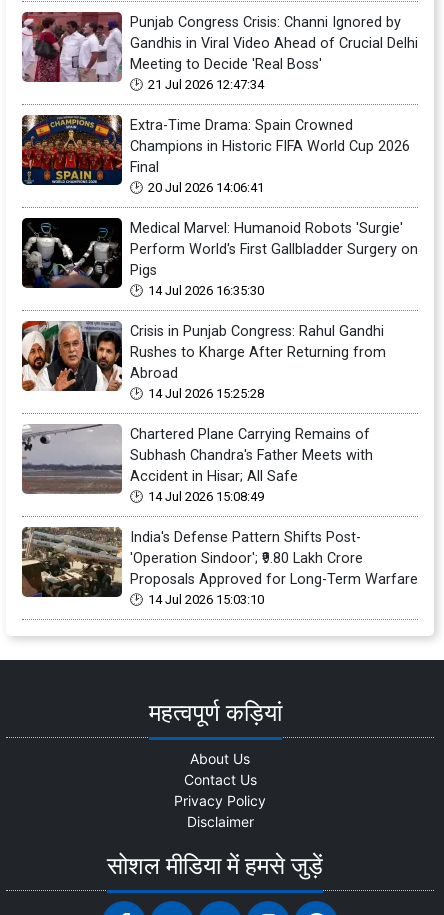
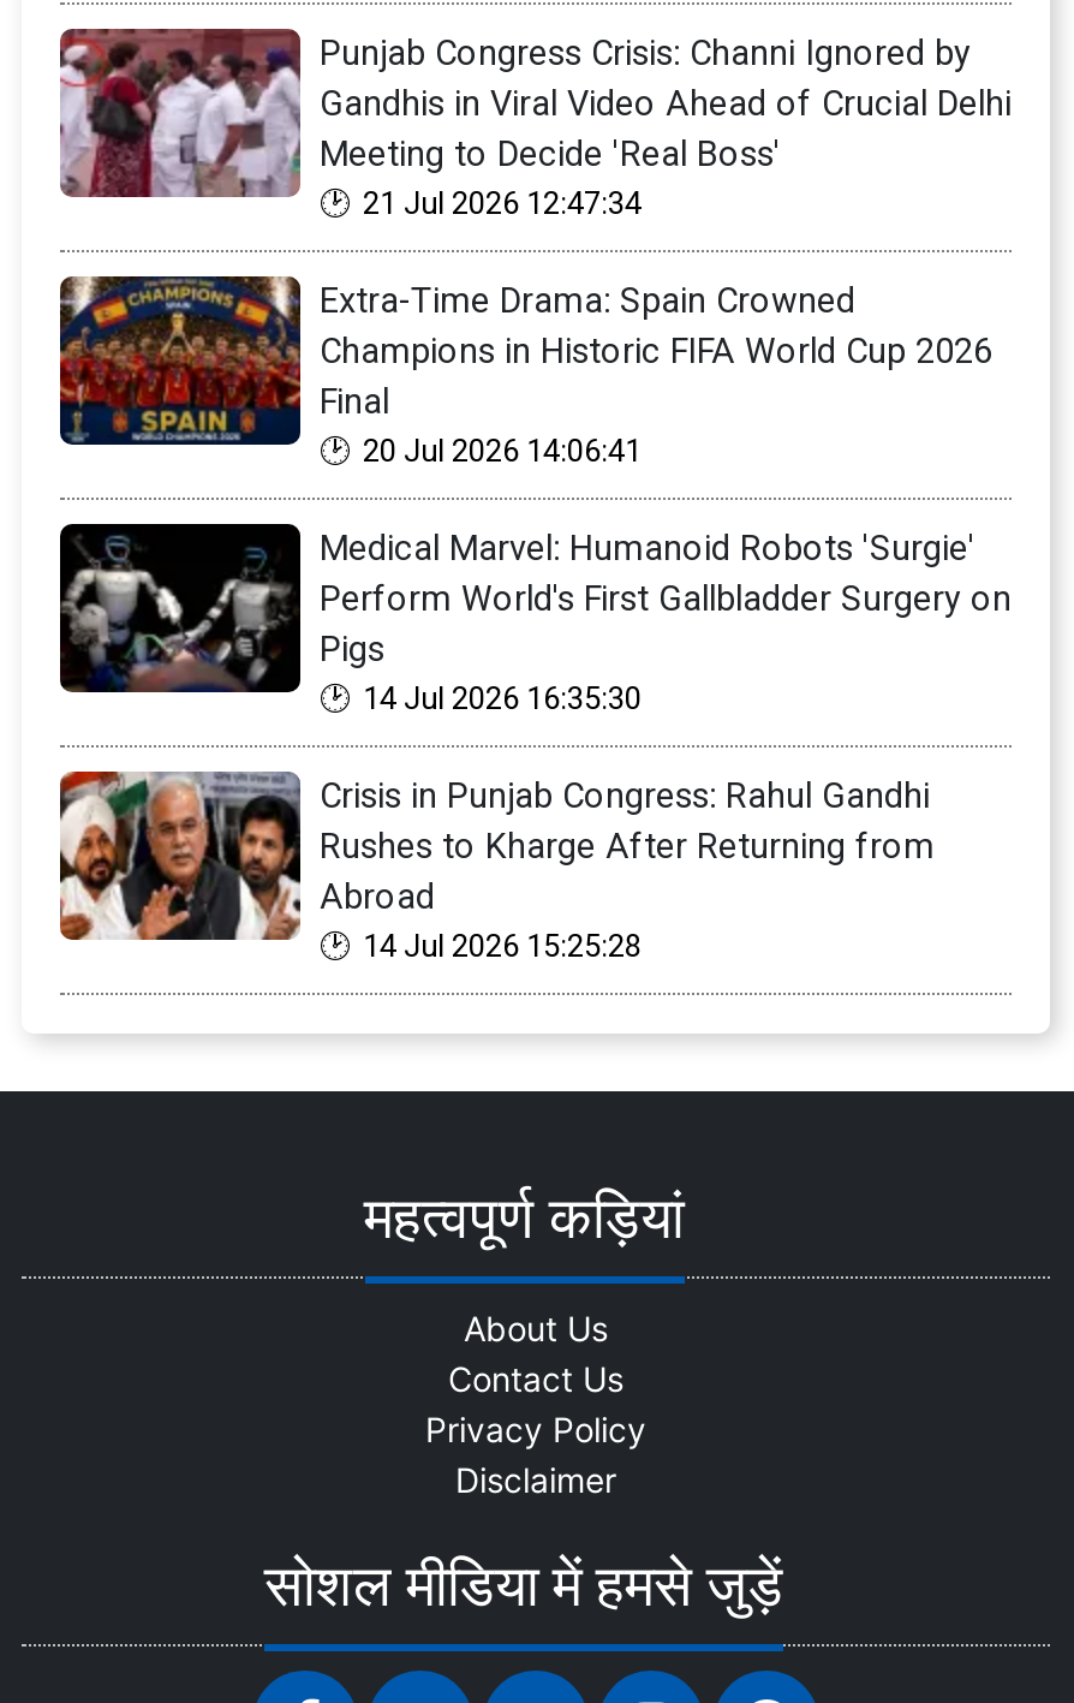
[21,424,418,607] [image] | Chartered Plane Carrying Remains of | Subhash Chandra's Father Meets with | Accident in Hisar; All Safe | 14 Jul 2026 15:08:49 | India's Defense Pattern Shifts Post- | 'Operation Sindoor'; ₹9.80 Lakh Crore | Proposals Approved for Long-Term Warfare | 14 Jul 2026 15:03:10 -> none
[22,527,120,598] [image] -> none

